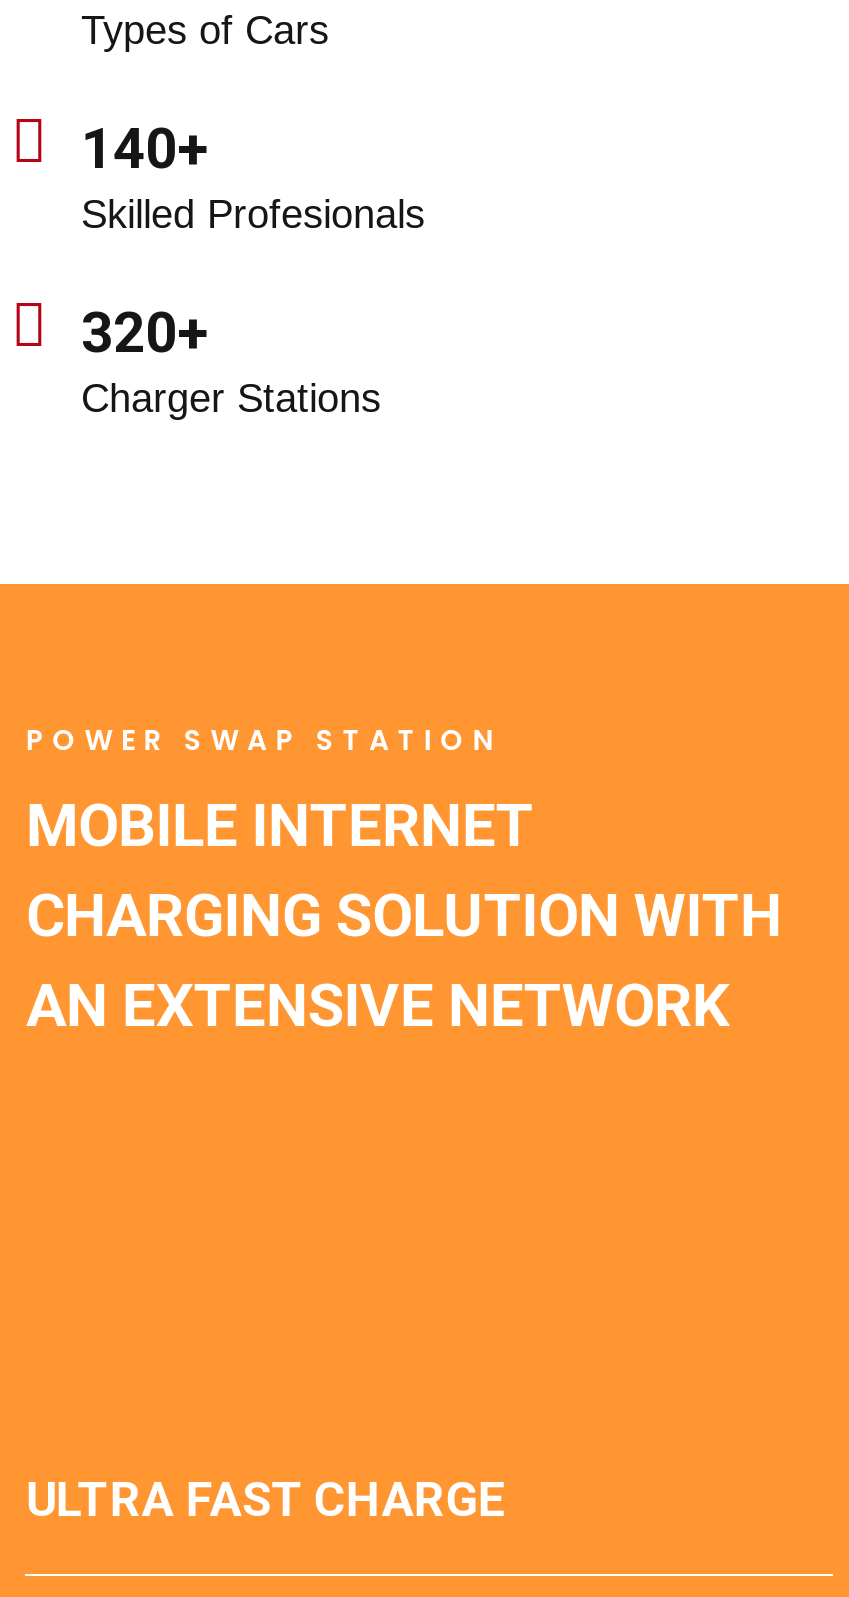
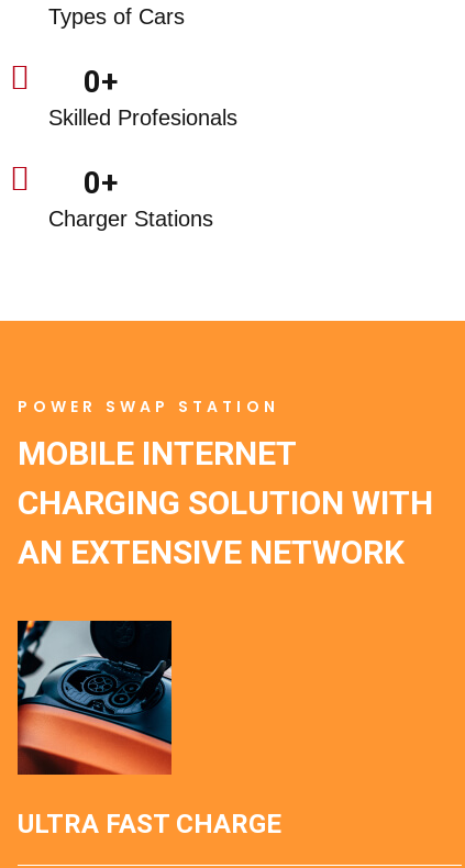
[81,116,207,182] 140+ -> [84,64,118,100] 0+
[81,300,207,366] 320+ -> [84,165,118,201] 0+
none -> [16,620,173,776] [image]

